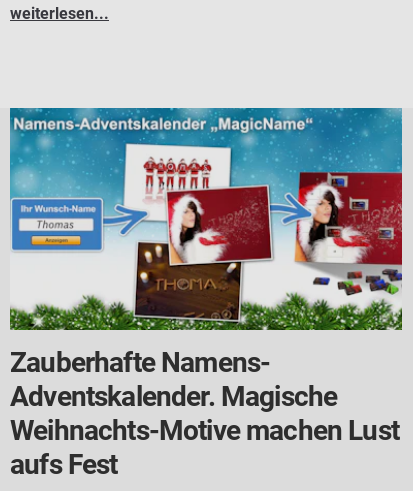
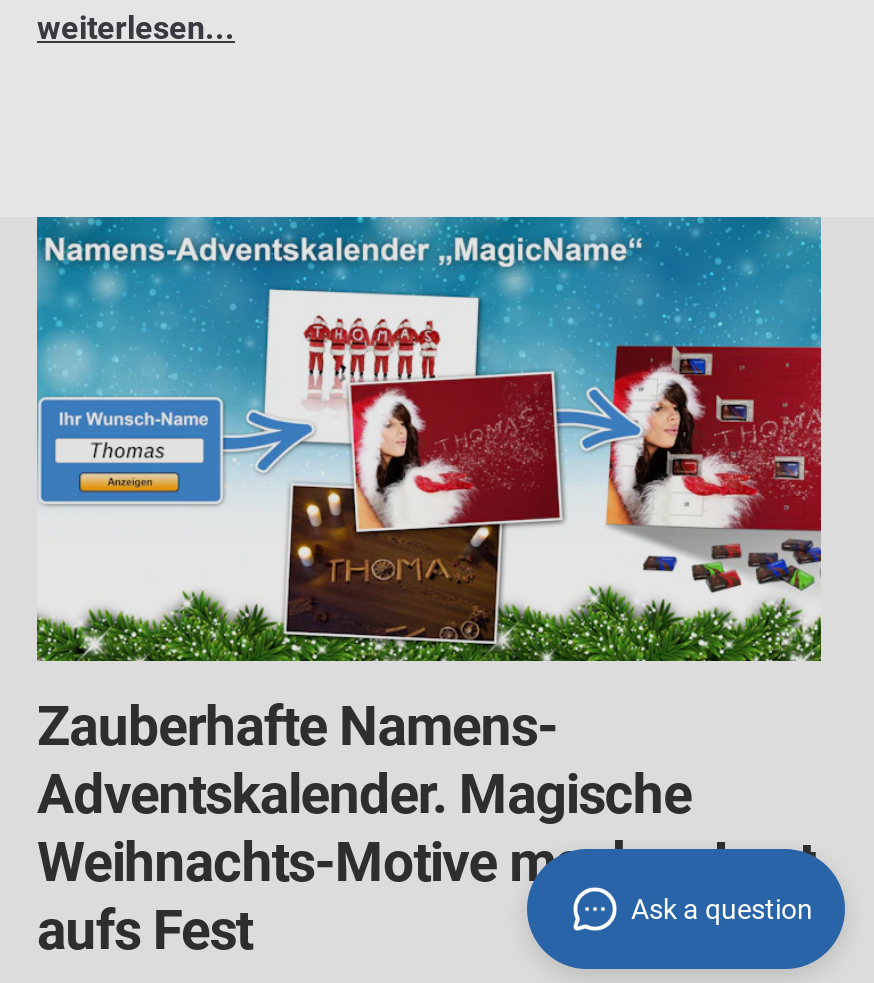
none -> [525,860,847,974] [image] | Ask a question

